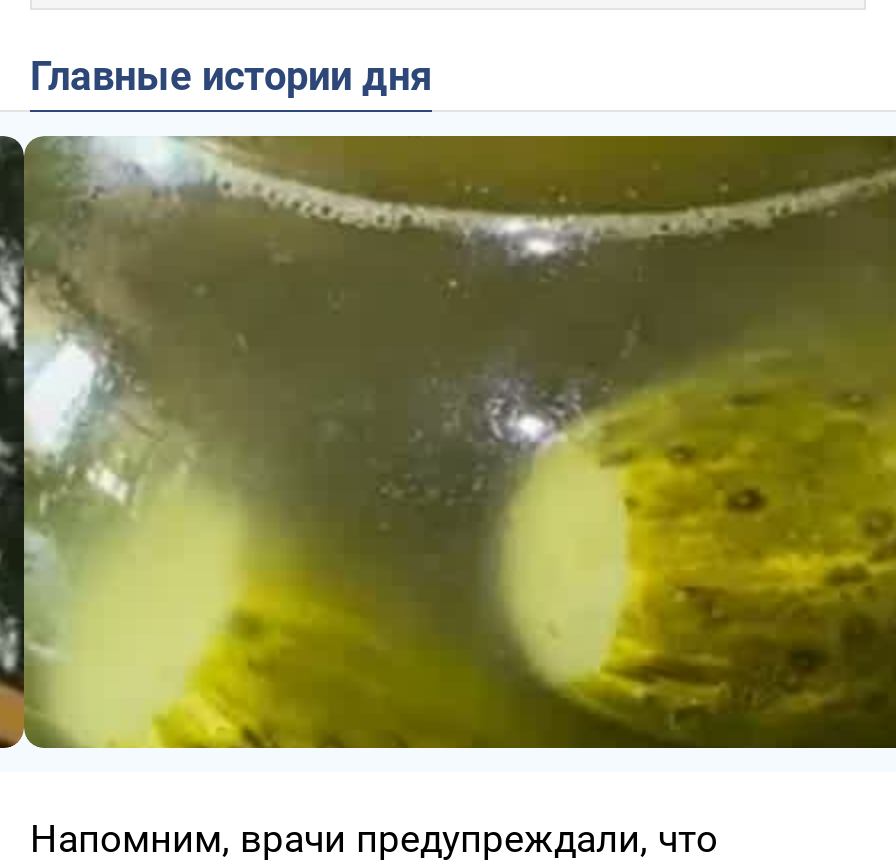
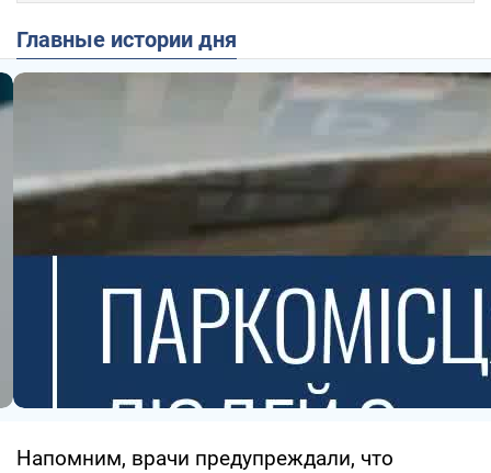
[6,134,890,750] [image] -> [3,71,488,409] [image]

